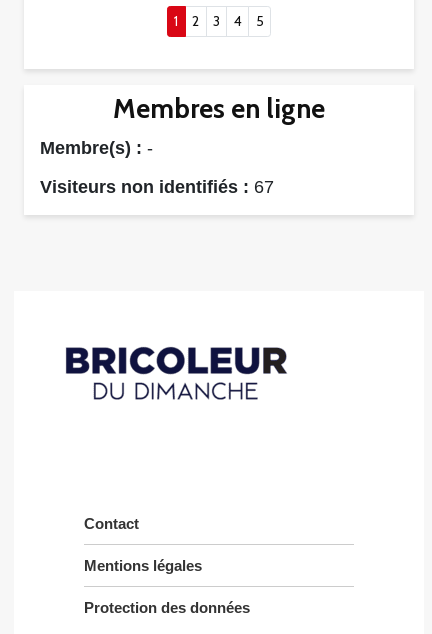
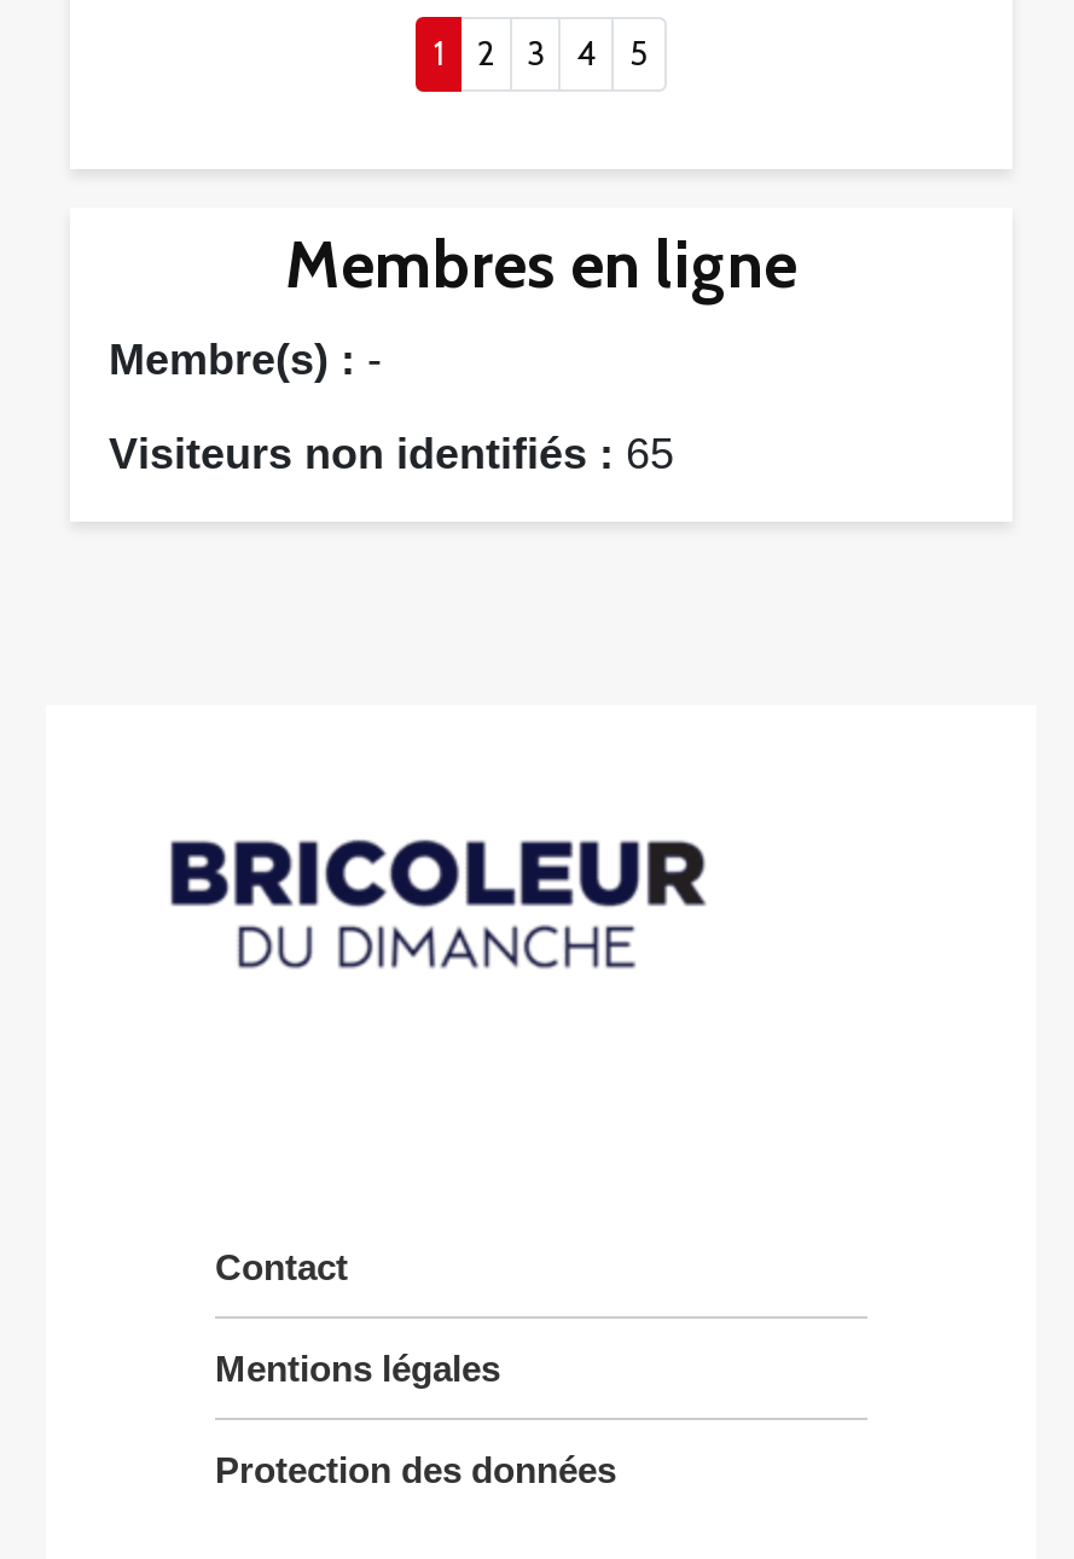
[40,177,274,197] Visiteurs non identifiés : 67 -> [109,430,674,478] Visiteurs non identifiés : 65

